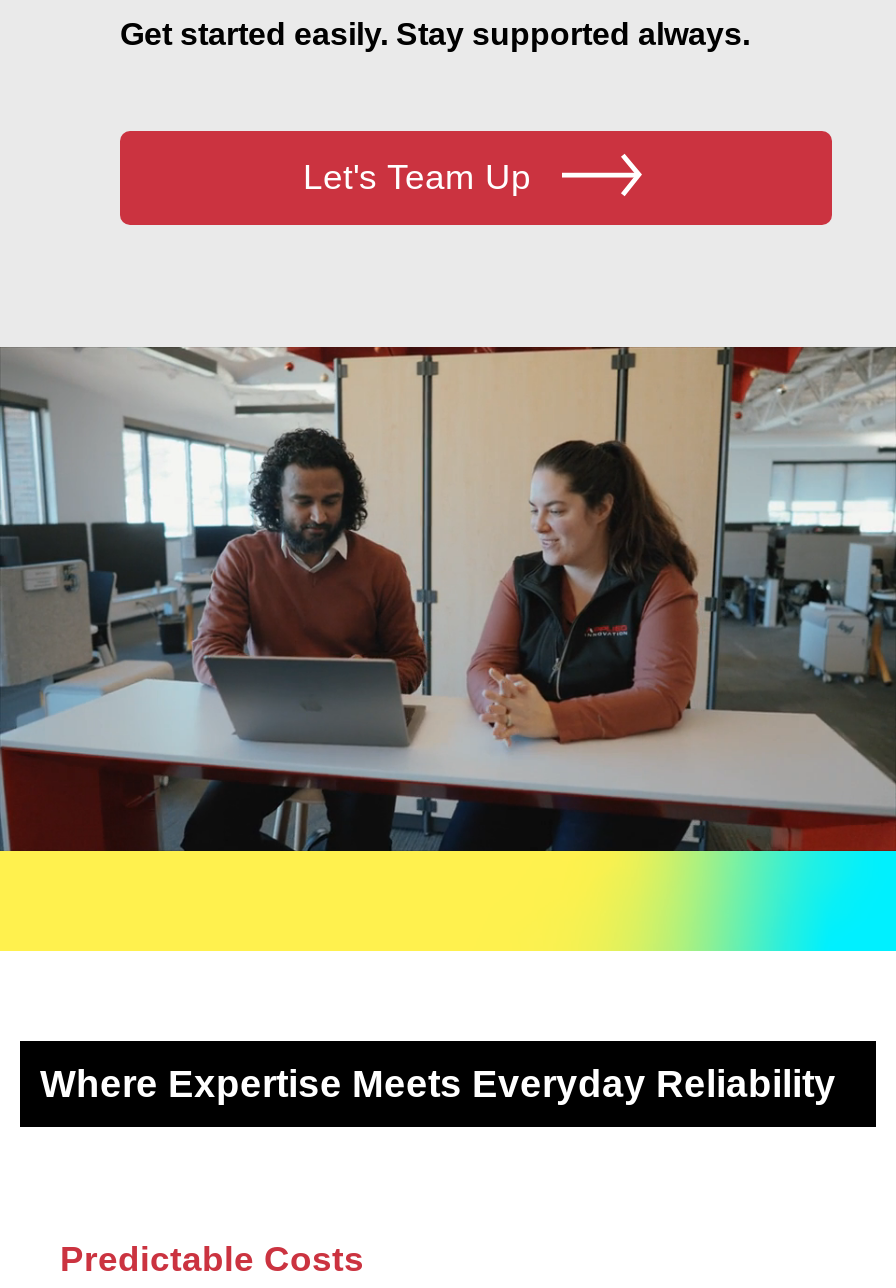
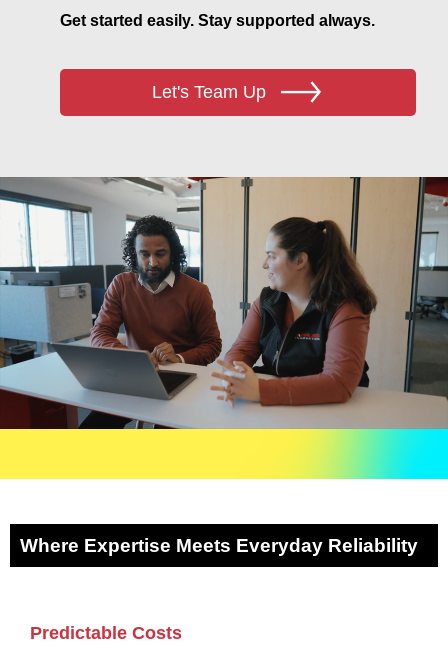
[6,346,890,854] [image] -> [3,176,445,430] [image]

